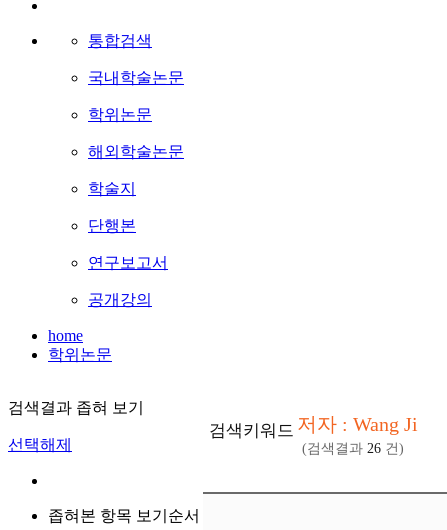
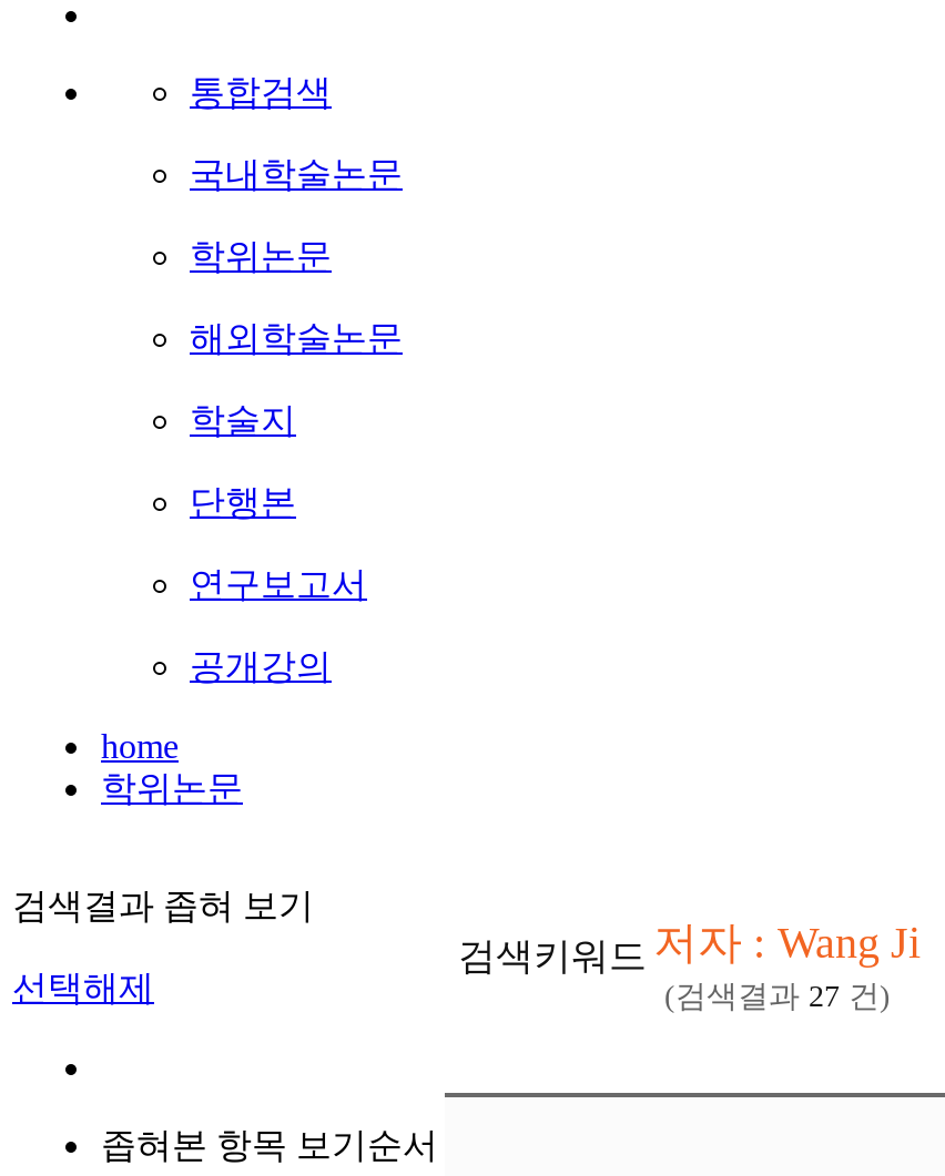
[302,441,404,456] (검색결과 26 건) -> [664,981,891,1014] (검색결과 27 건)

